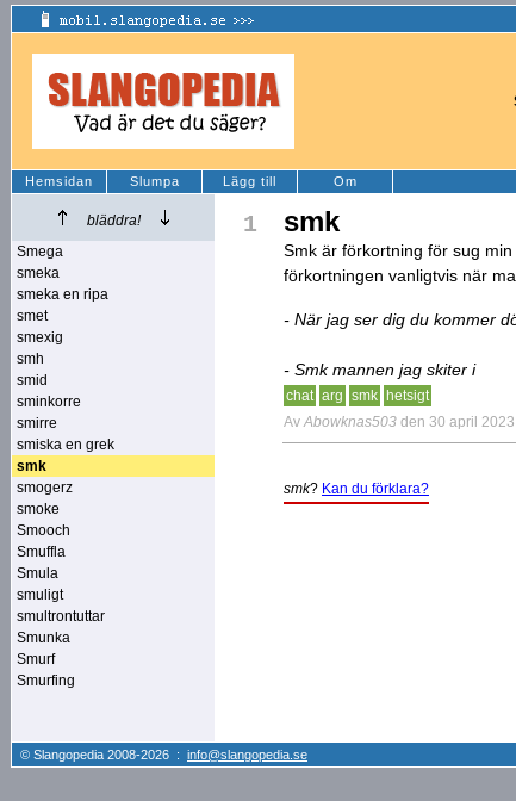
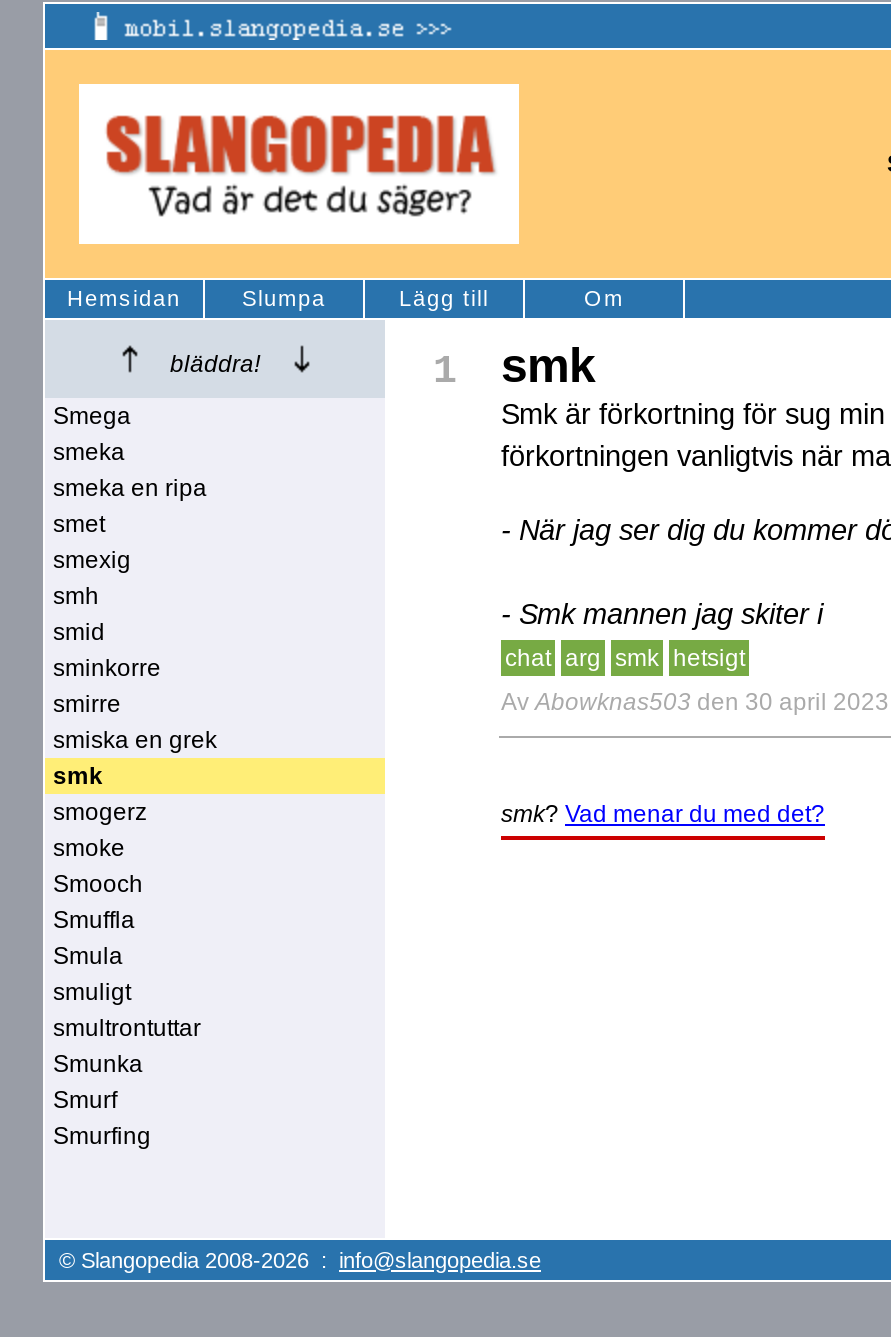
[284,480,429,497] smk? Kan du förklara? -> [501,800,825,828] smk? Vad menar du med det?

